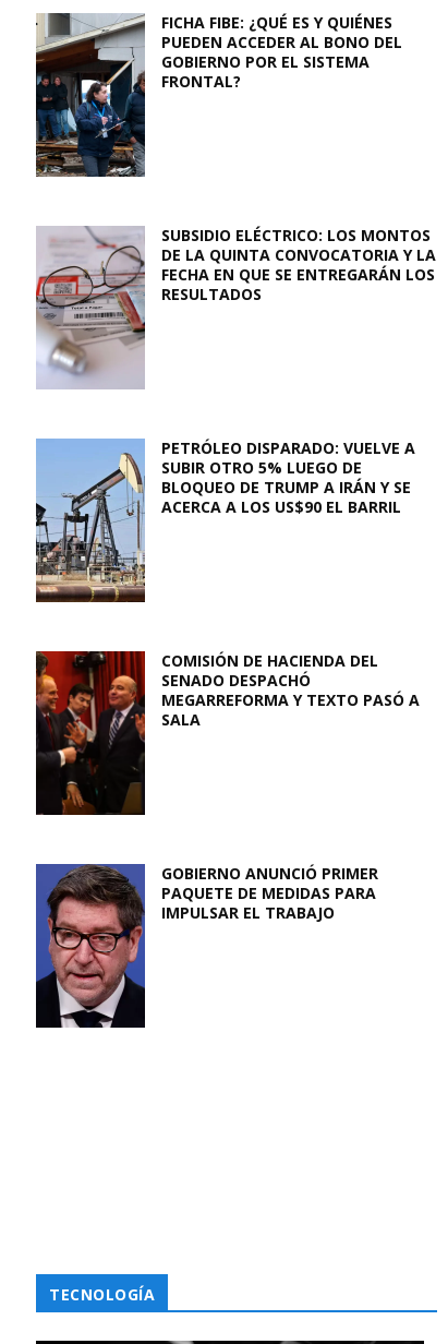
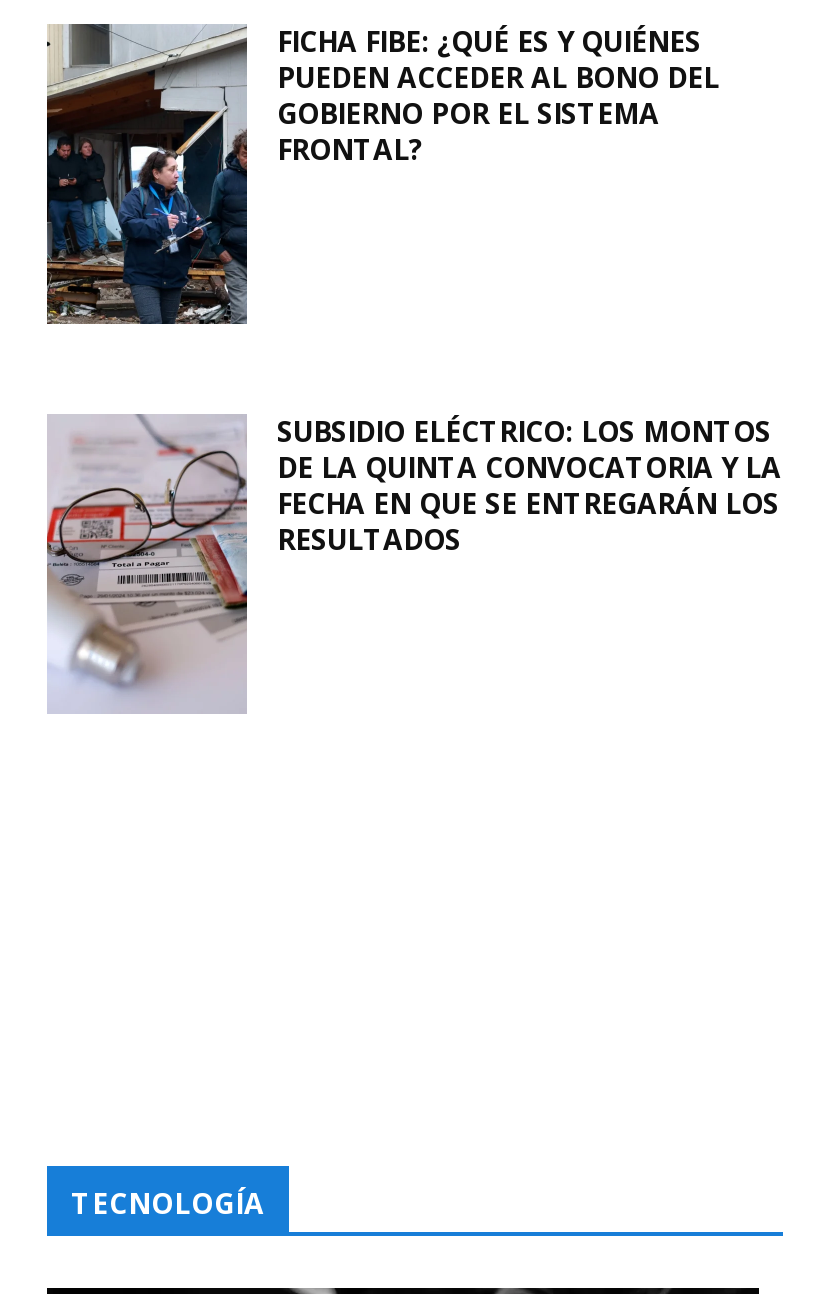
[35,437,415,603] [image] | PETRÓLEO DISPARADO: VUELVE A | SUBIR OTRO 5% LUEGO DE | BLOQUEO DE TRUMP A IRÁN Y SE | ACERCA A LOS US$90 EL BARRIL -> none
[35,650,420,816] [image] | COMISIÓN DE HACIENDA DEL | SENADO DESPACHÓ | MEGARREFORMA Y TEXTO PASÓ A | SALA -> none
[35,863,378,1029] [image] | GOBIERNO ANUNCIÓ PRIMER | PAQUETE DE MEDIDAS PARA | IMPULSAR EL TRABAJO -> none

